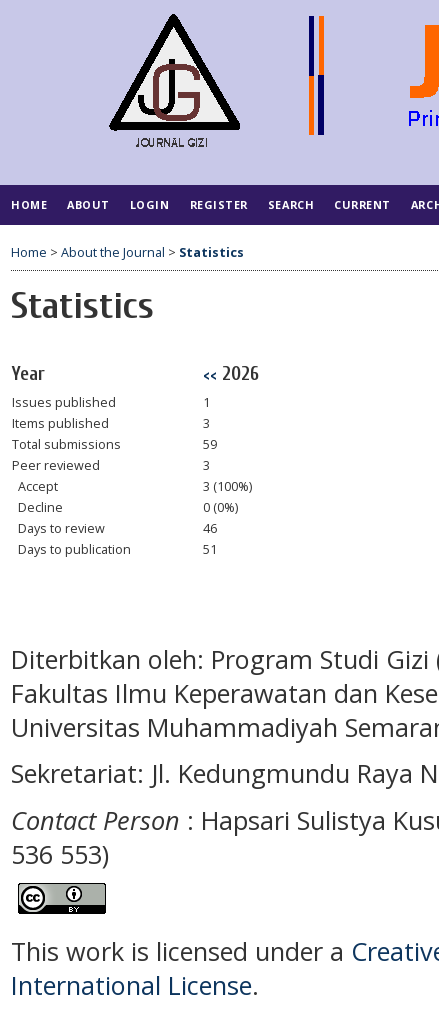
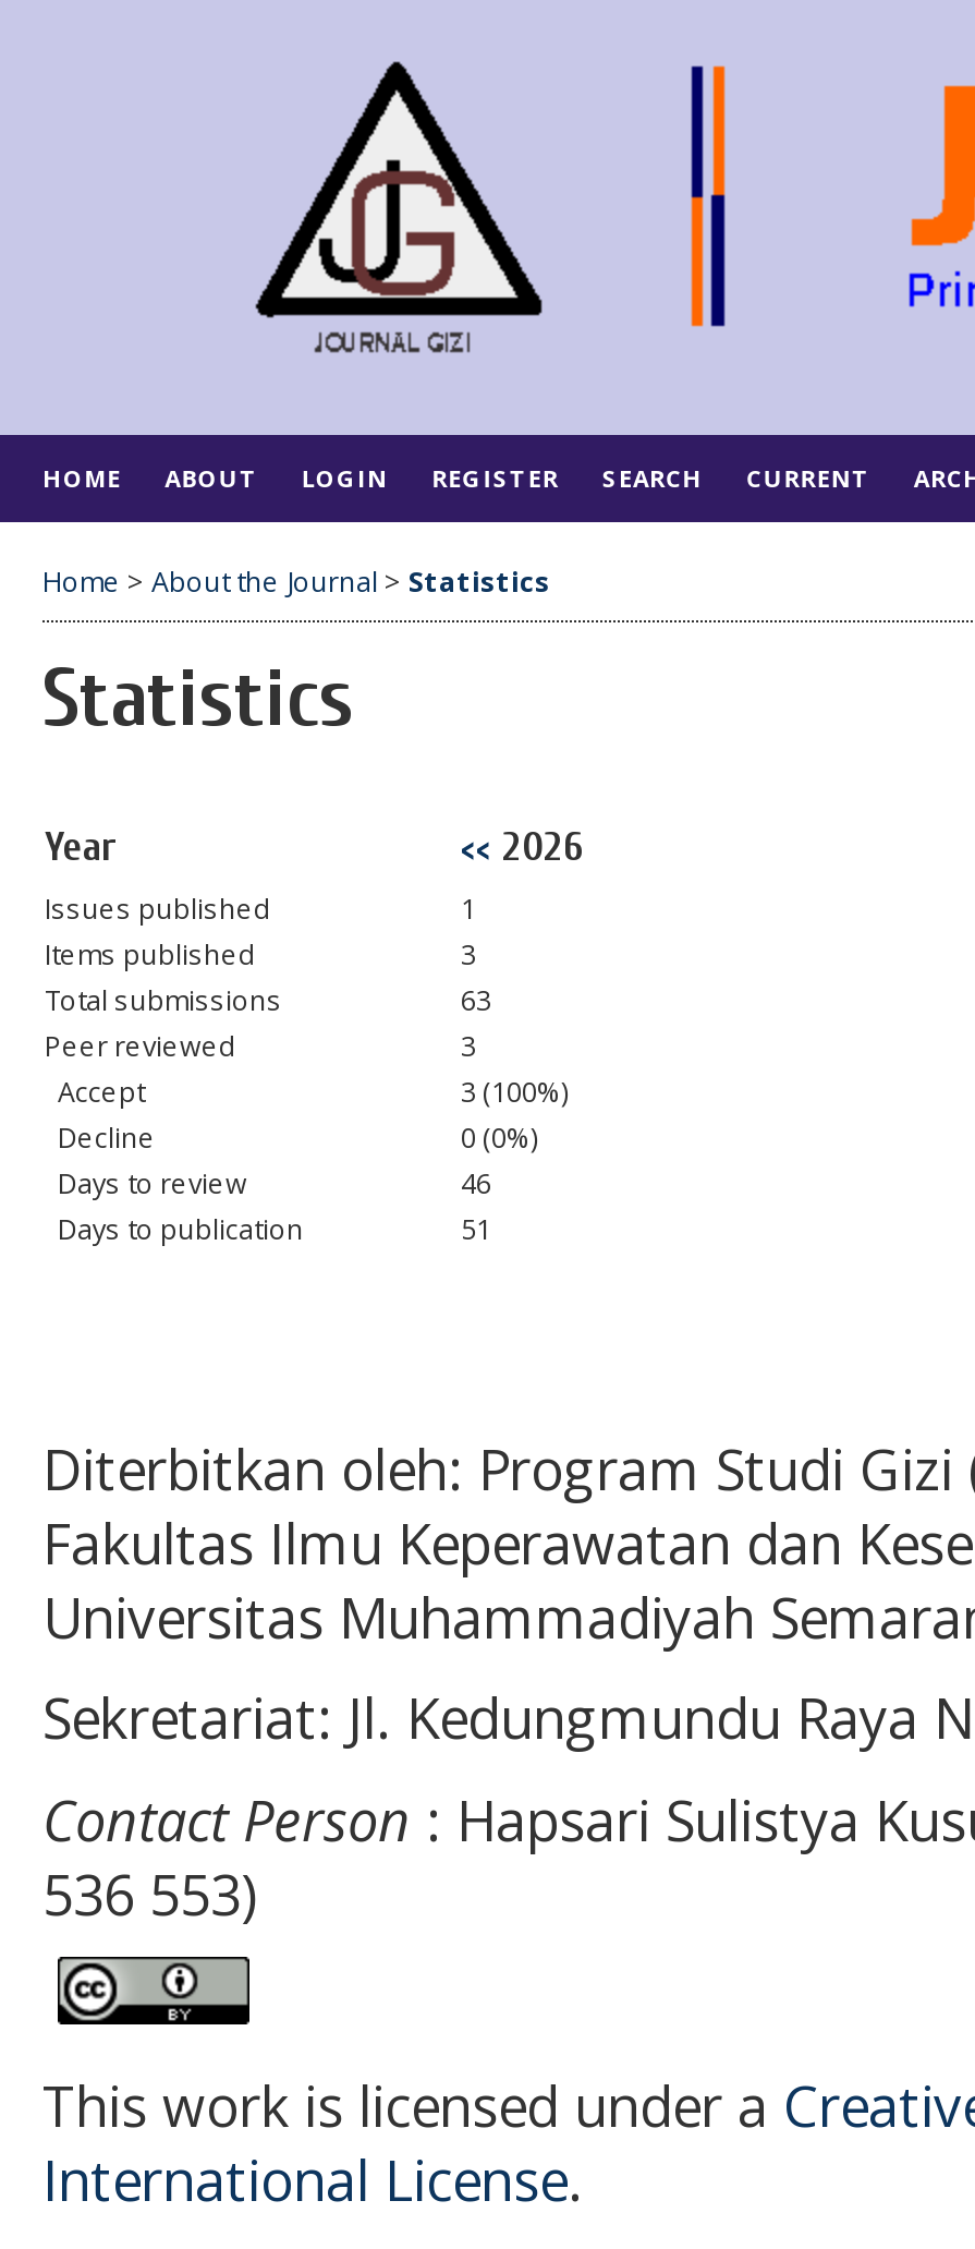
[203,436,217,453] 59 -> [461,982,491,1019] 63

